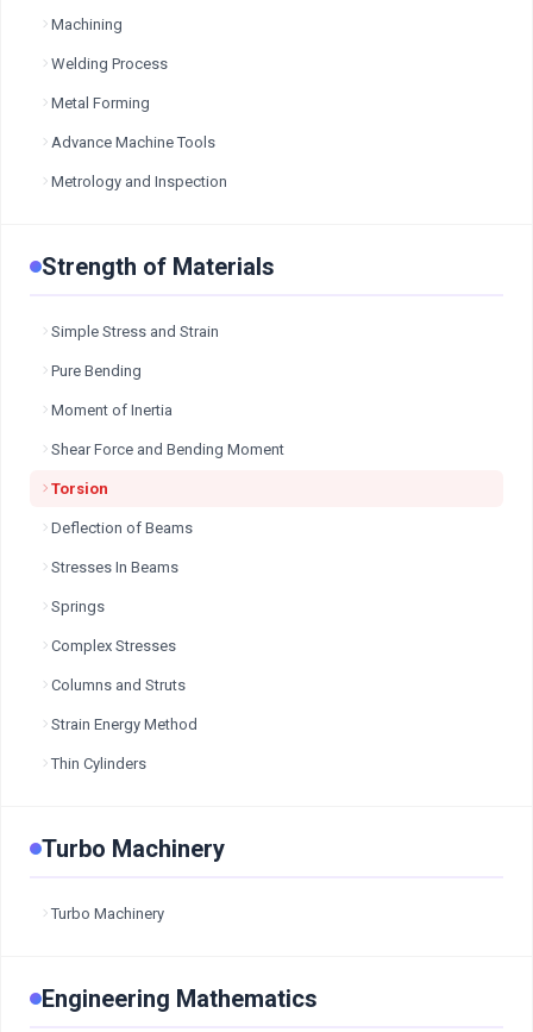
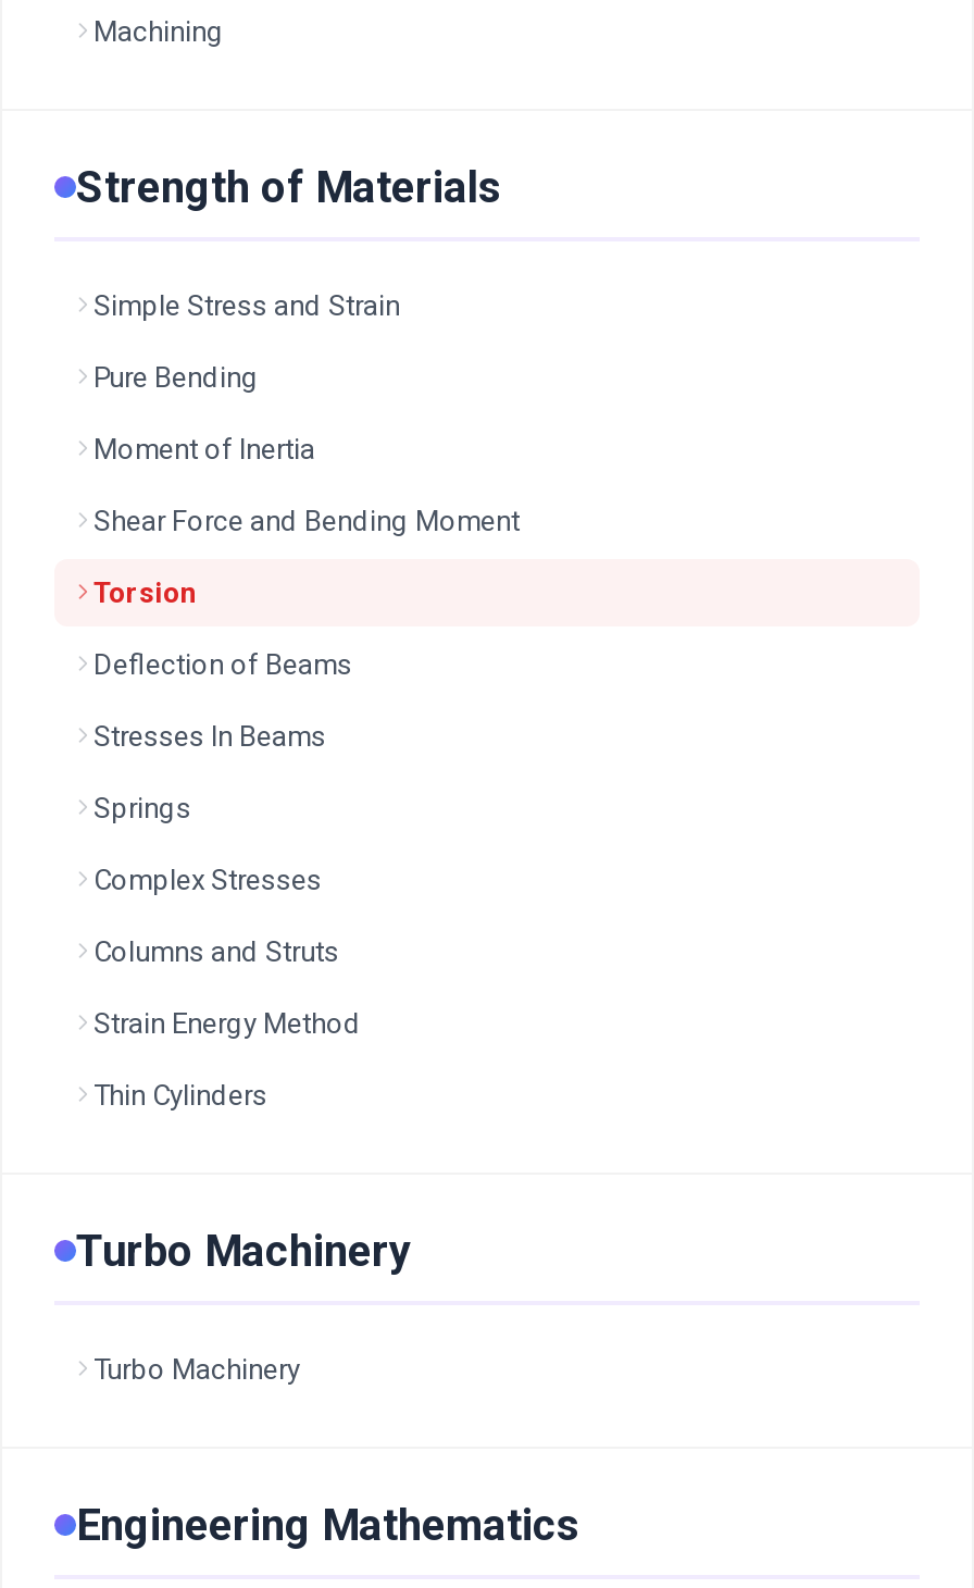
[51,55,227,190] Welding Process | Metal Forming | Advance Machine Tools | Metrology and Inspection -> none

